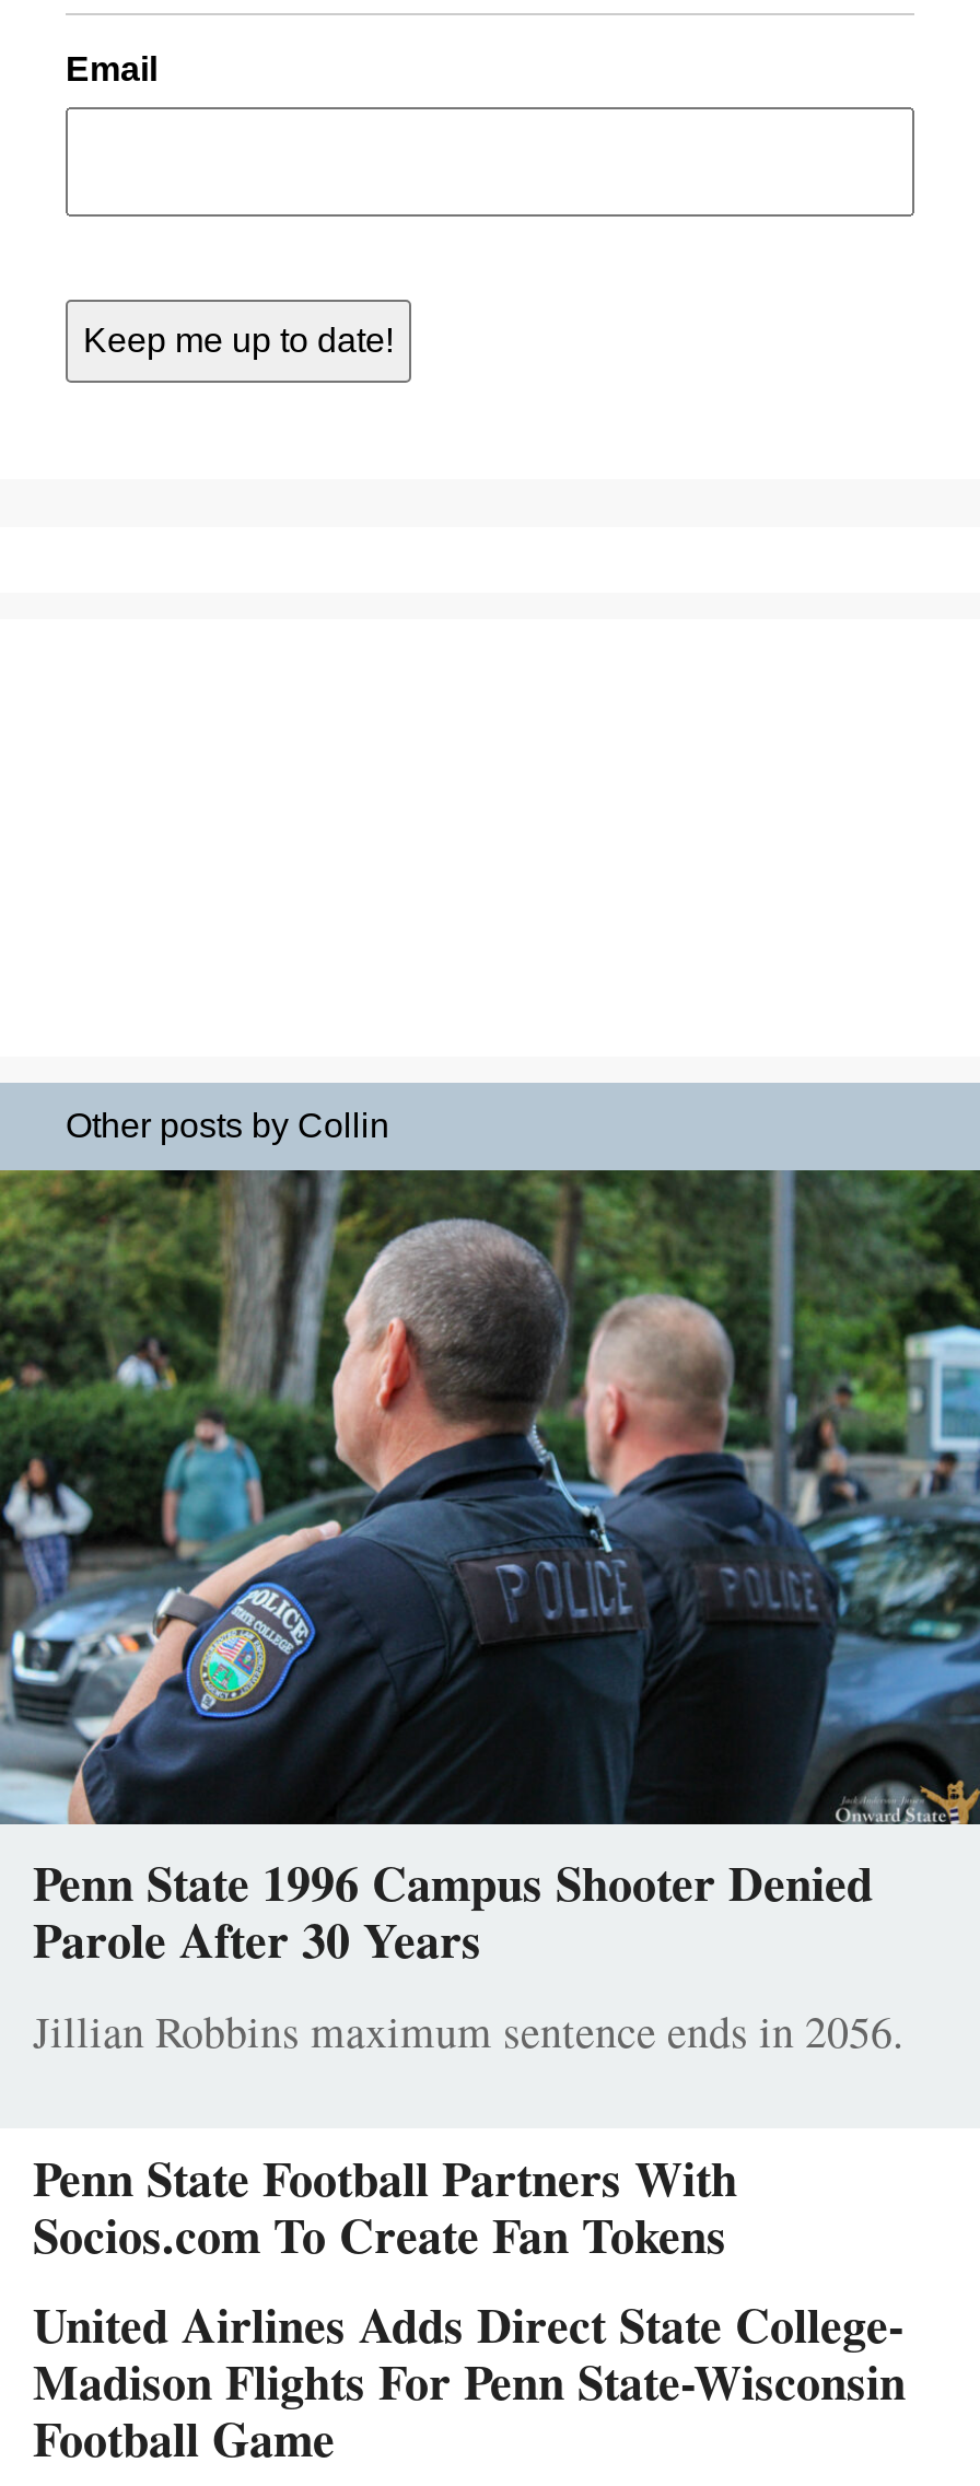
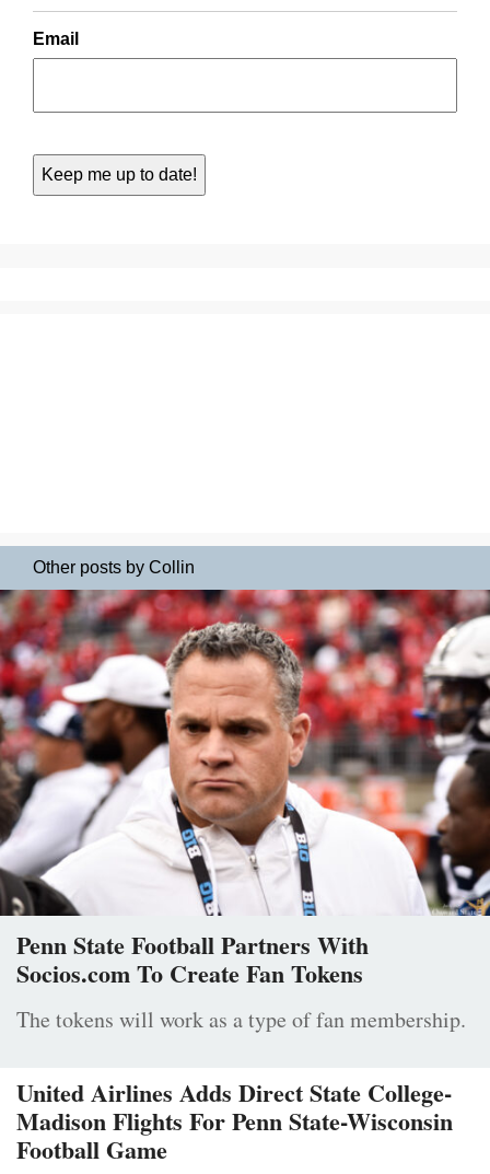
[7,1169,973,1828] [image] -> [3,589,487,917] [image]
[33,1847,903,2061] Penn State 1996 Campus Shooter Denied | Parole After 30 Years | Jillian Robbins maximum sentence ends in 2056. -> none
moved [33,2142,737,2271] -> [16,926,369,991]: Penn State Football Partners With | Socios.com To Create Fan Tokens
none -> [16,1004,466,1033] The tokens will work as a type of fan membership.

